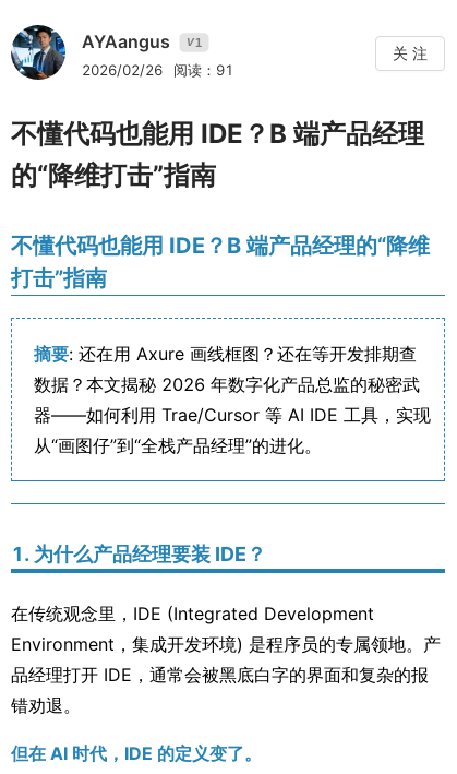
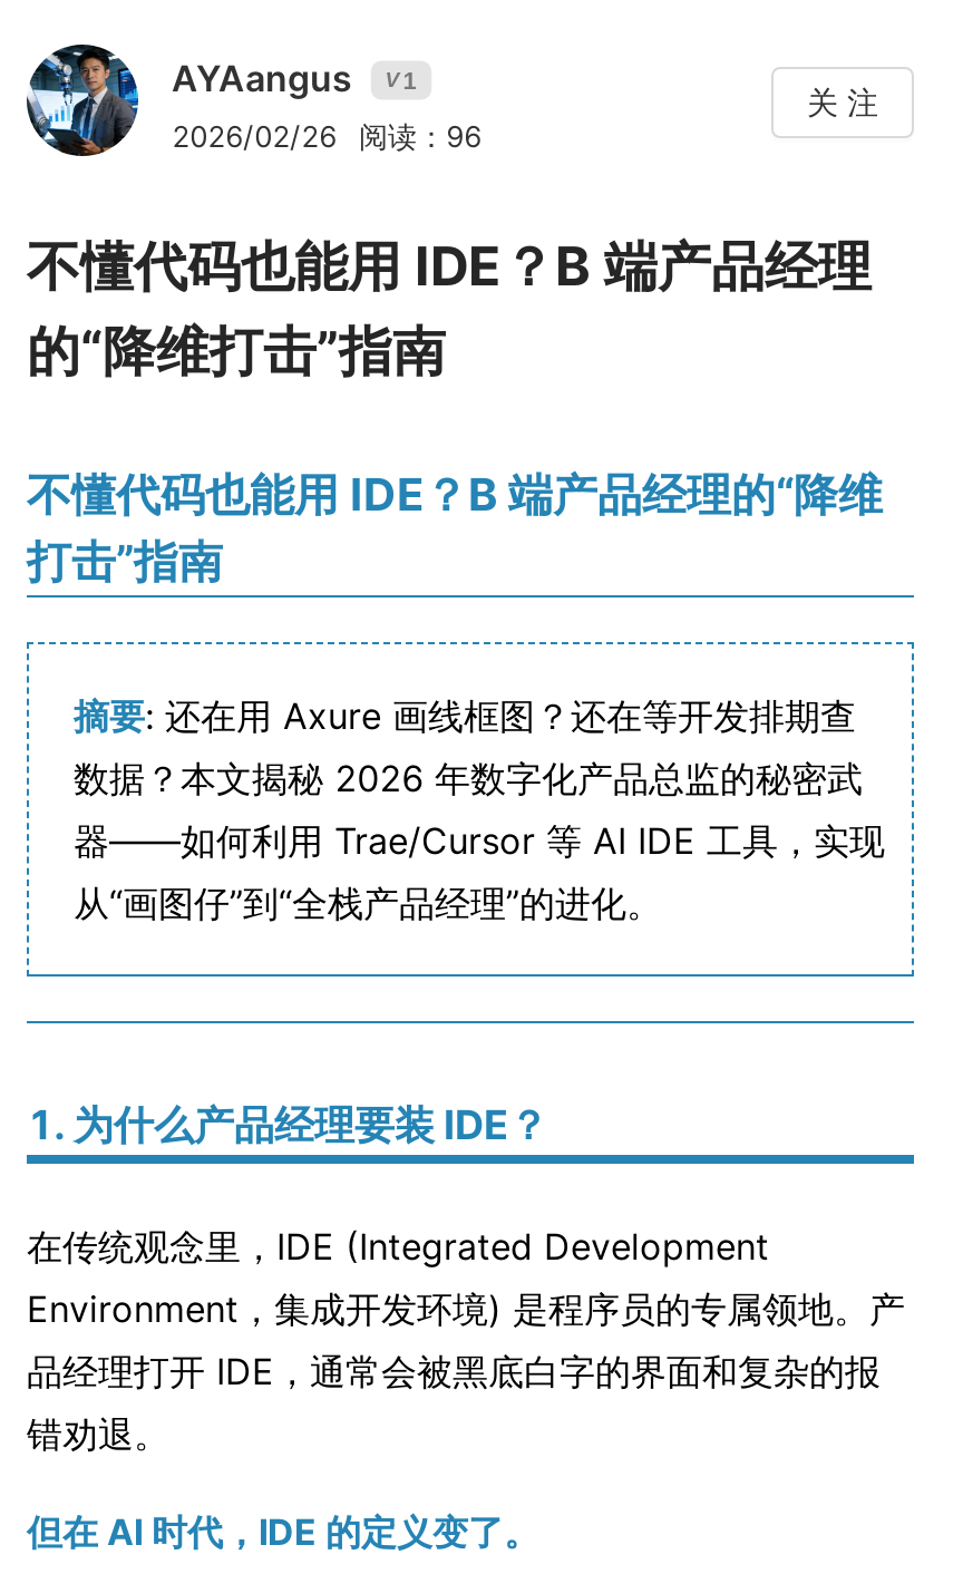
[82,61,233,79] 2026/02/26 阅读：91 -> [172,118,481,154] 2026/02/26 阅读：96

